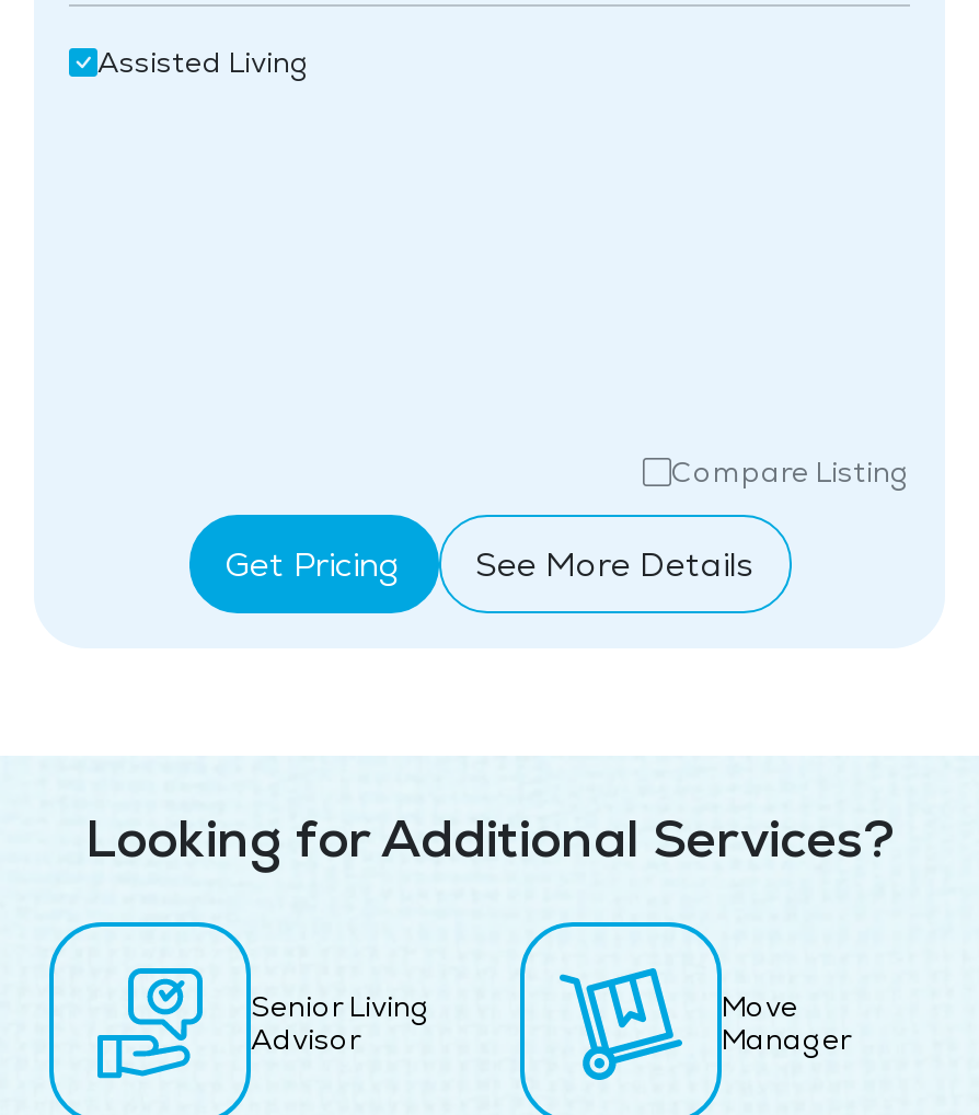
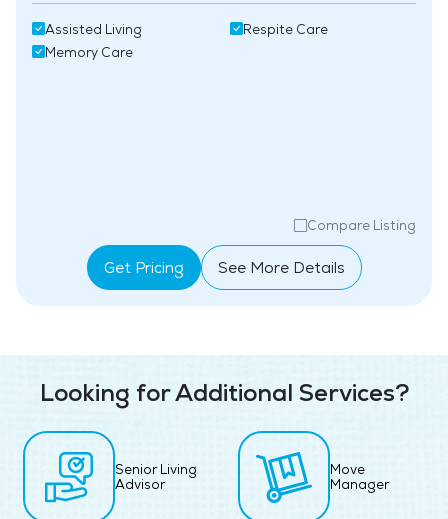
none -> [45,44,133,61] Memory Care
none -> [243,21,328,38] Respite Care

